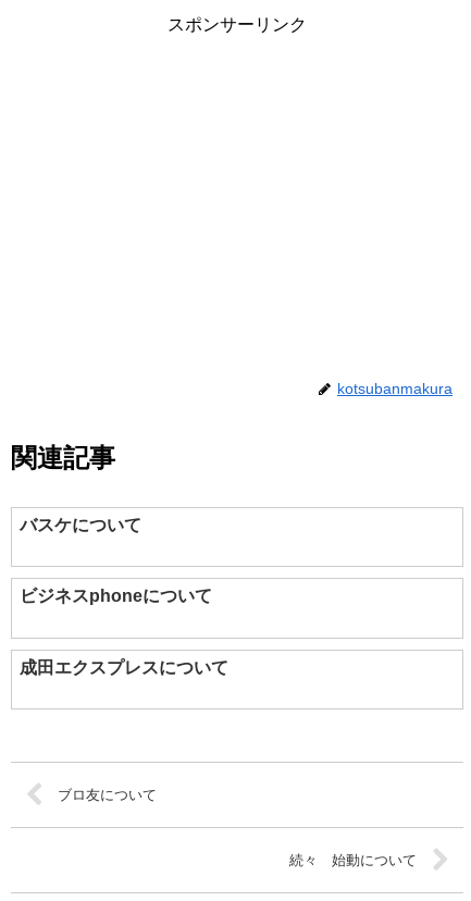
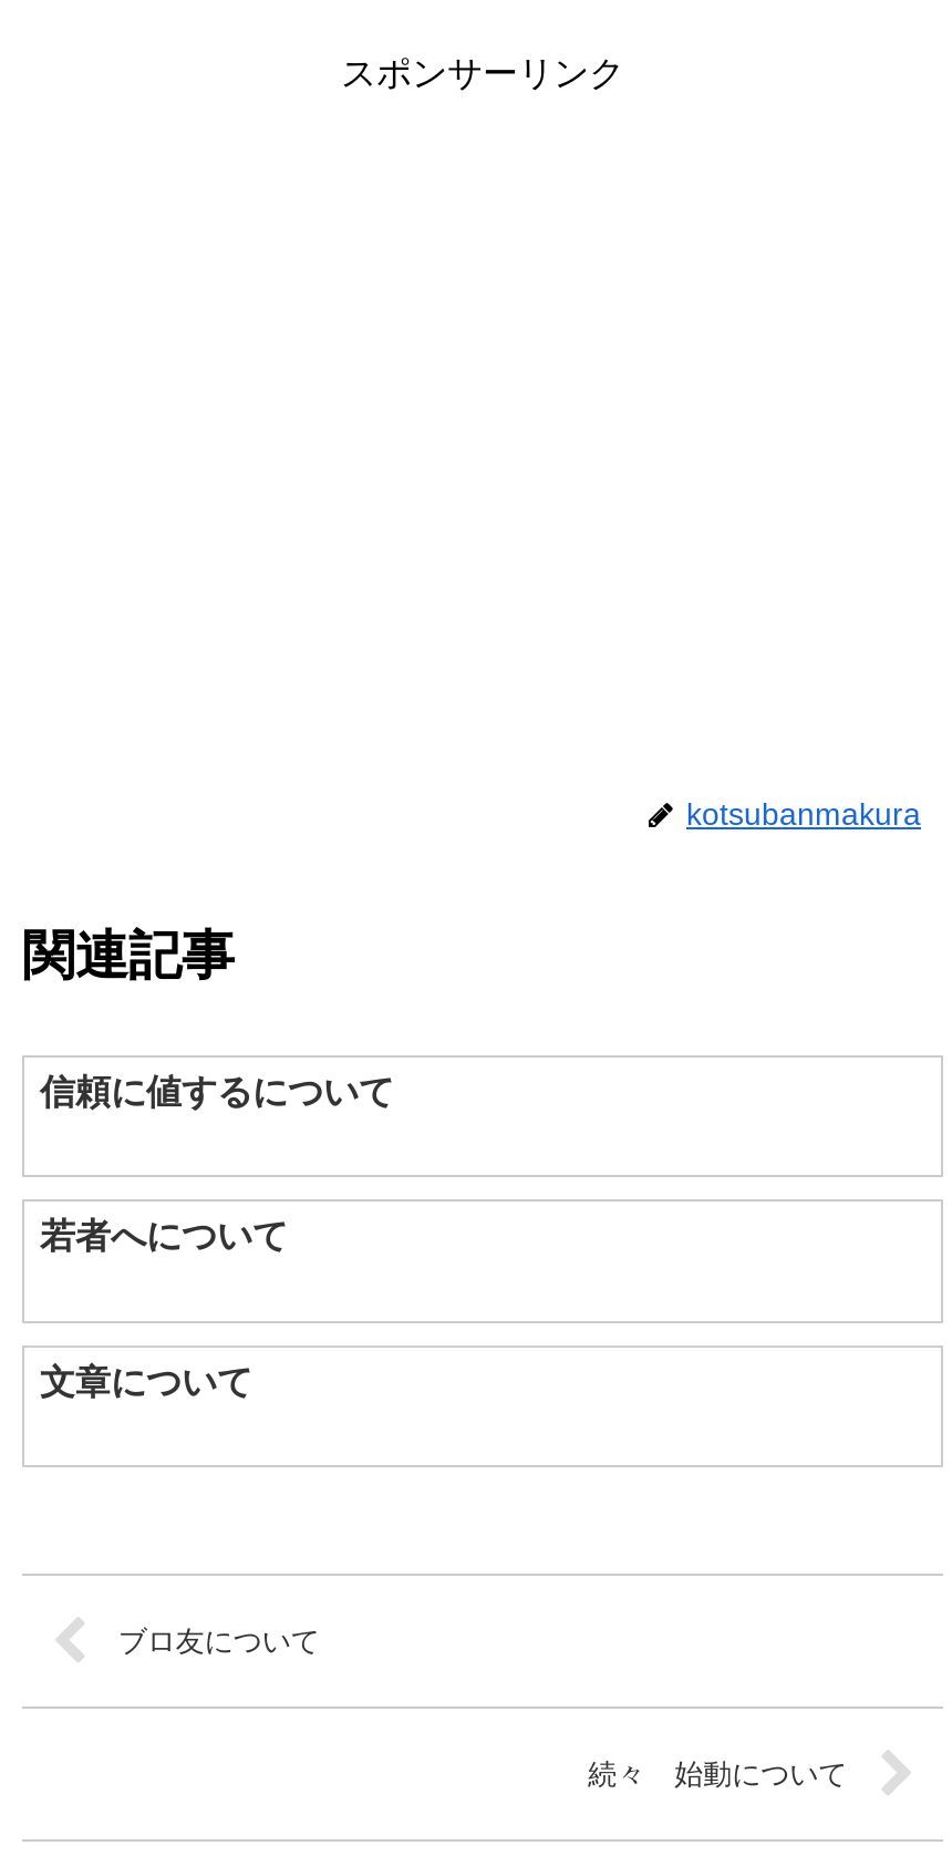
[20,516,141,534] バスケについて -> [40,1073,394,1111] 信頼に値するについて
[20,587,212,605] ビジネスphoneについて -> [40,1218,288,1256] 若者へについて
[20,658,228,677] 成田エクスプレスについて -> [40,1363,252,1400] 文章について

